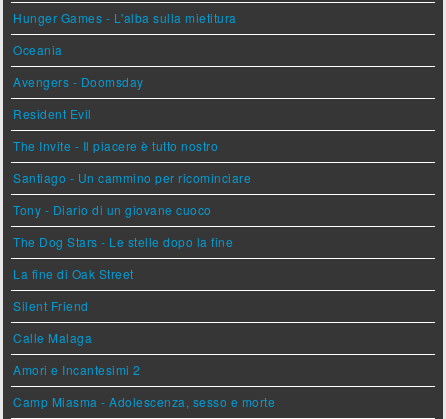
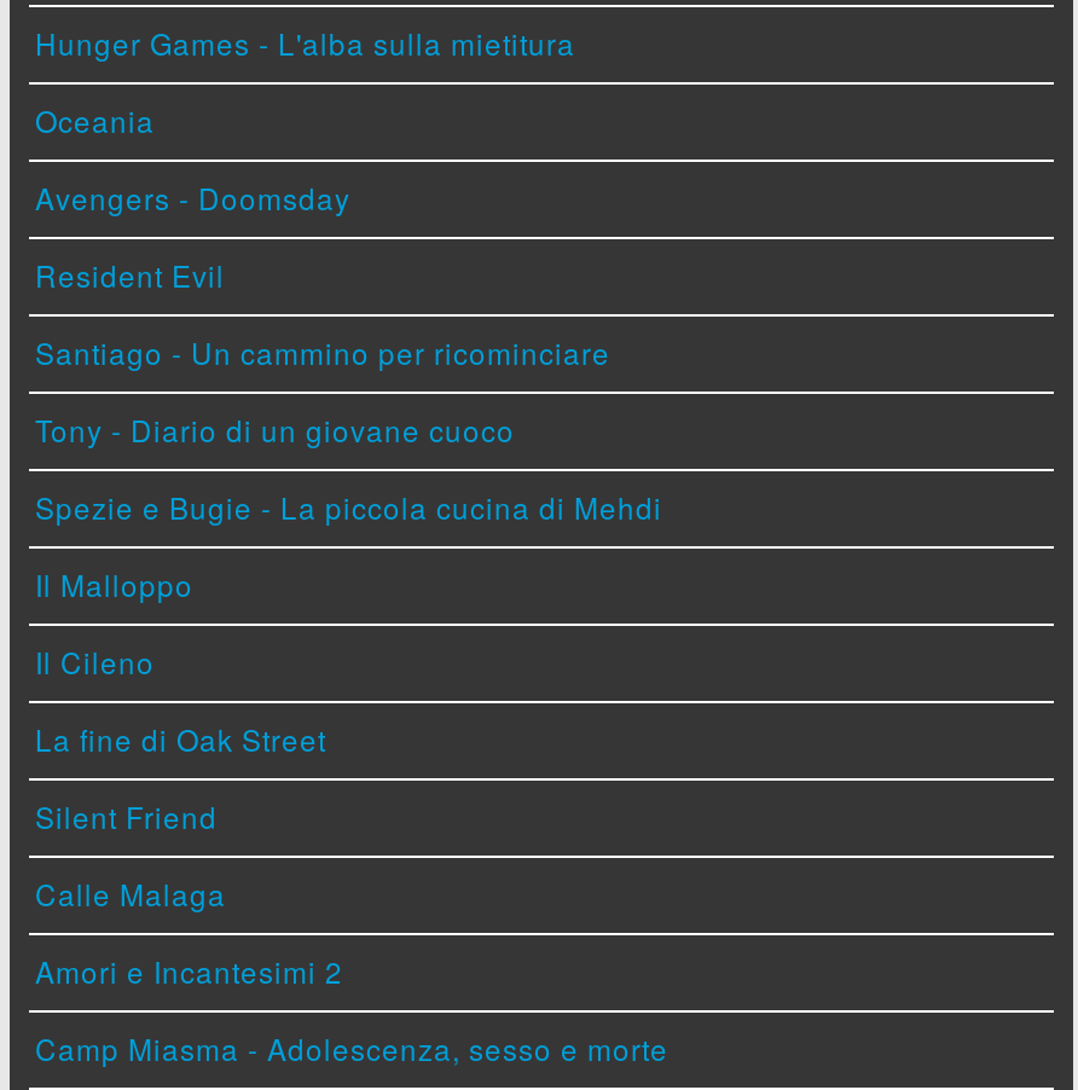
[13,137,218,154] The Invite - Il piacere è tutto nostro -> none
moved [13,169,251,218] -> [35,332,610,450]: Santiago - Un cammino per ricominciare | Tony - Diario di un giovane cuoco
[13,233,233,250] The Dog Stars - Le stelle dopo la fine -> [35,486,662,682] Spezie e Bugie - La piccola cucina di Mehdi | Il Malloppo | Il Cileno

